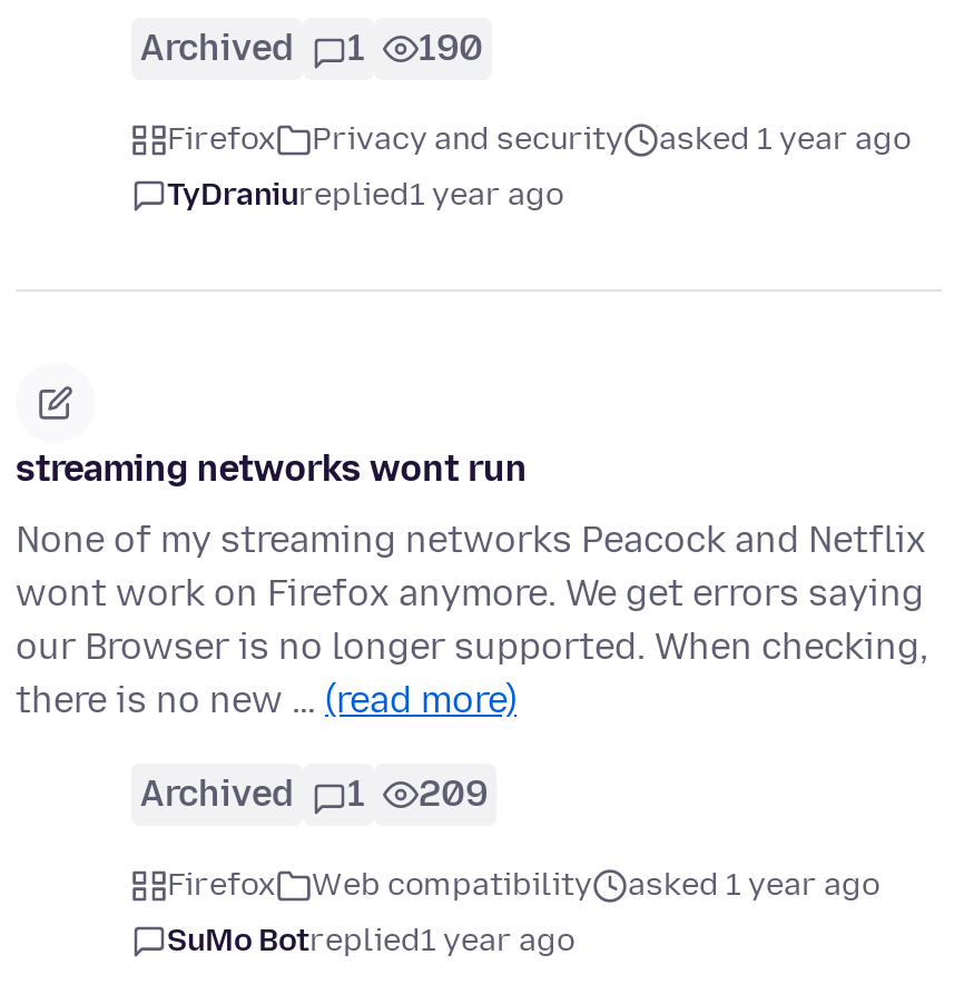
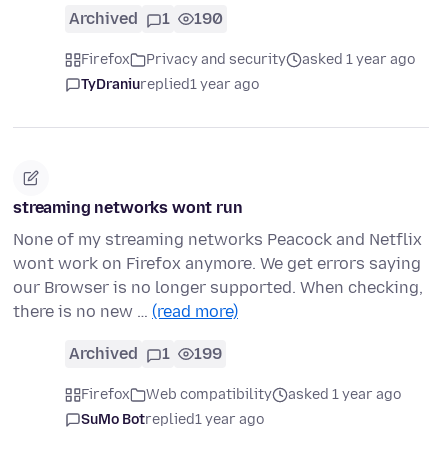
[140,774,488,816] Archived 1 209 -> [69,344,222,363] Archived 1 199

